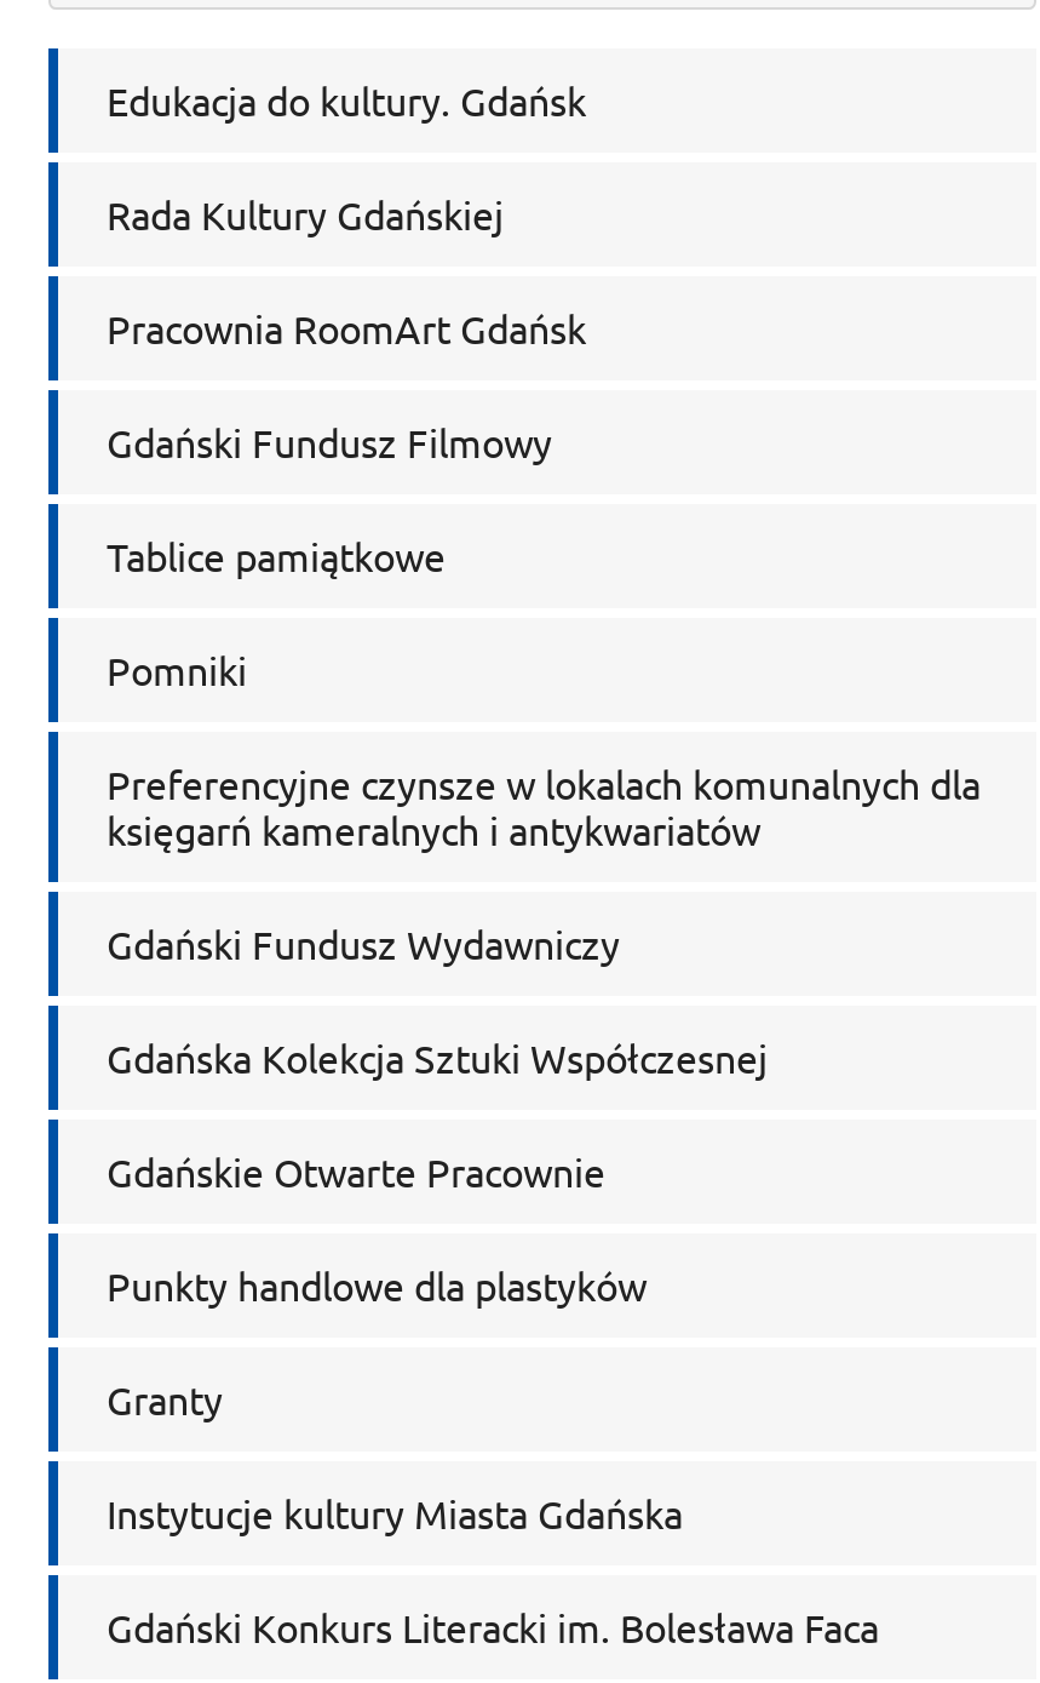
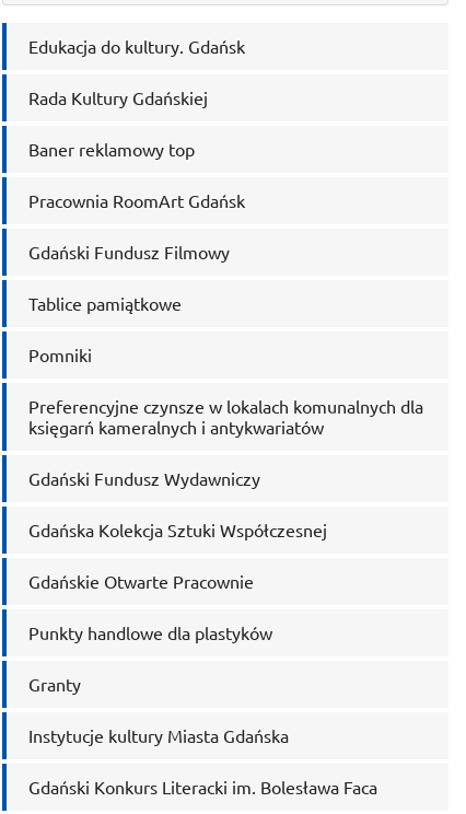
none -> [28,138,195,159] Baner reklamowy top

